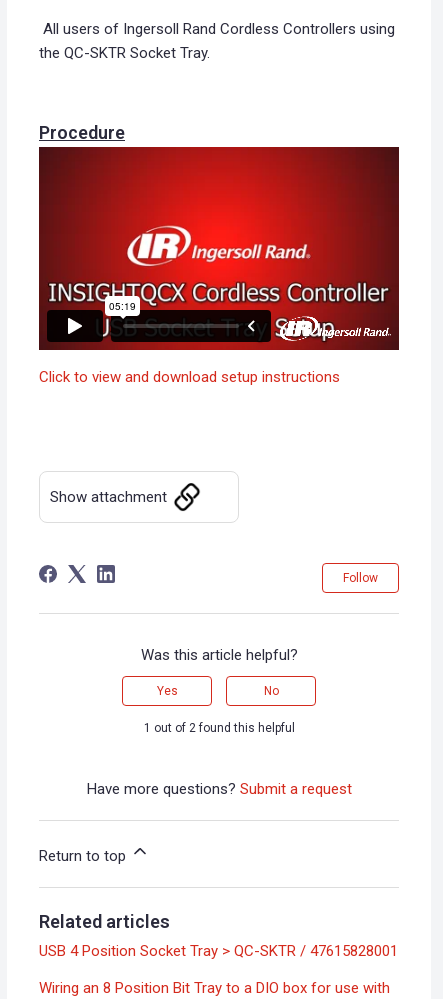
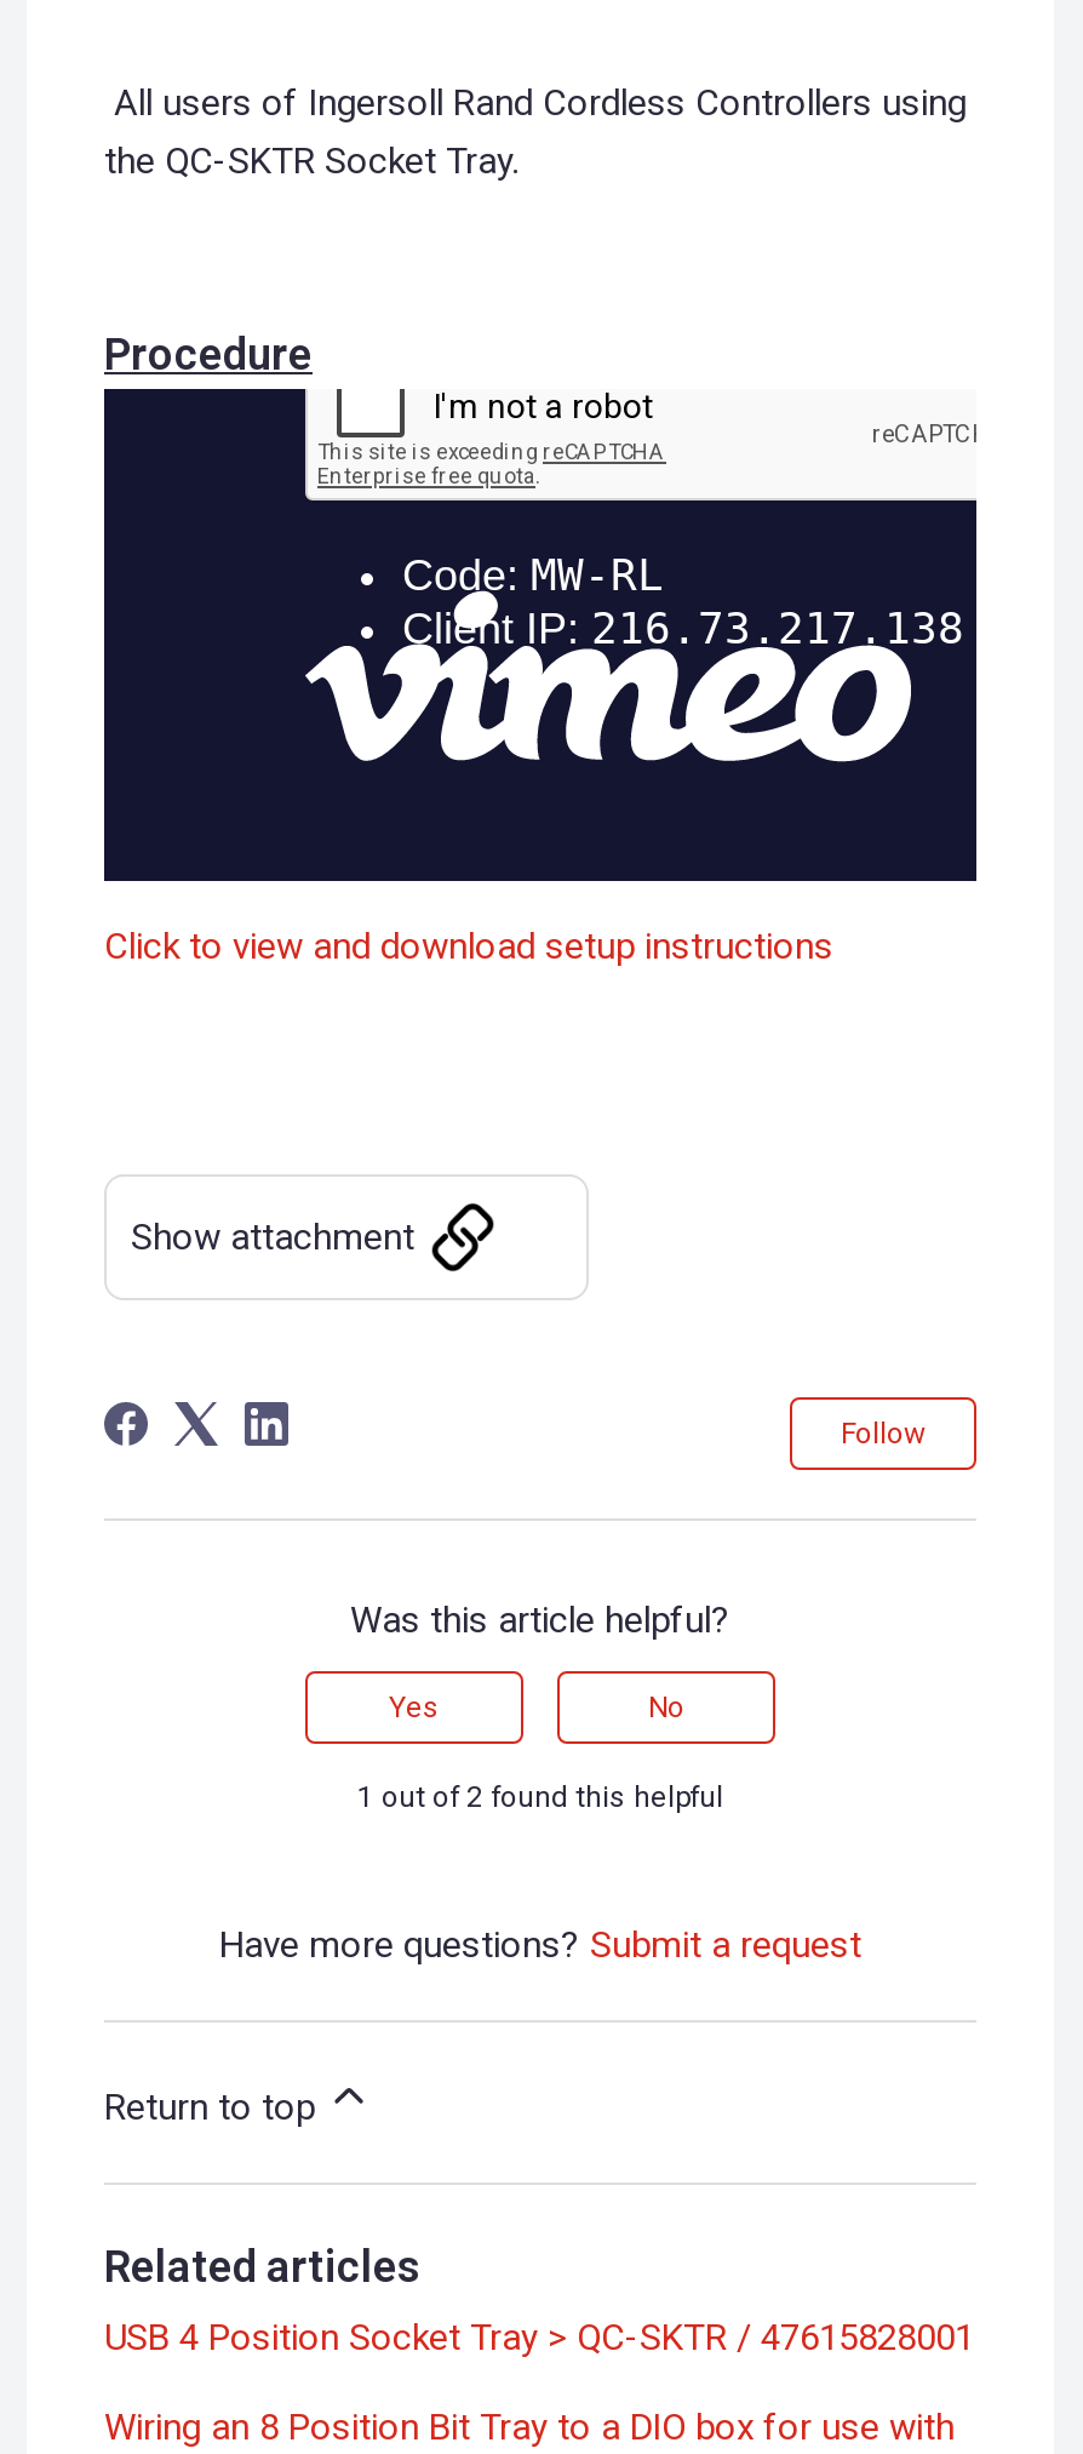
[39,146,400,351] [image] -> [104,387,979,883] [image]

